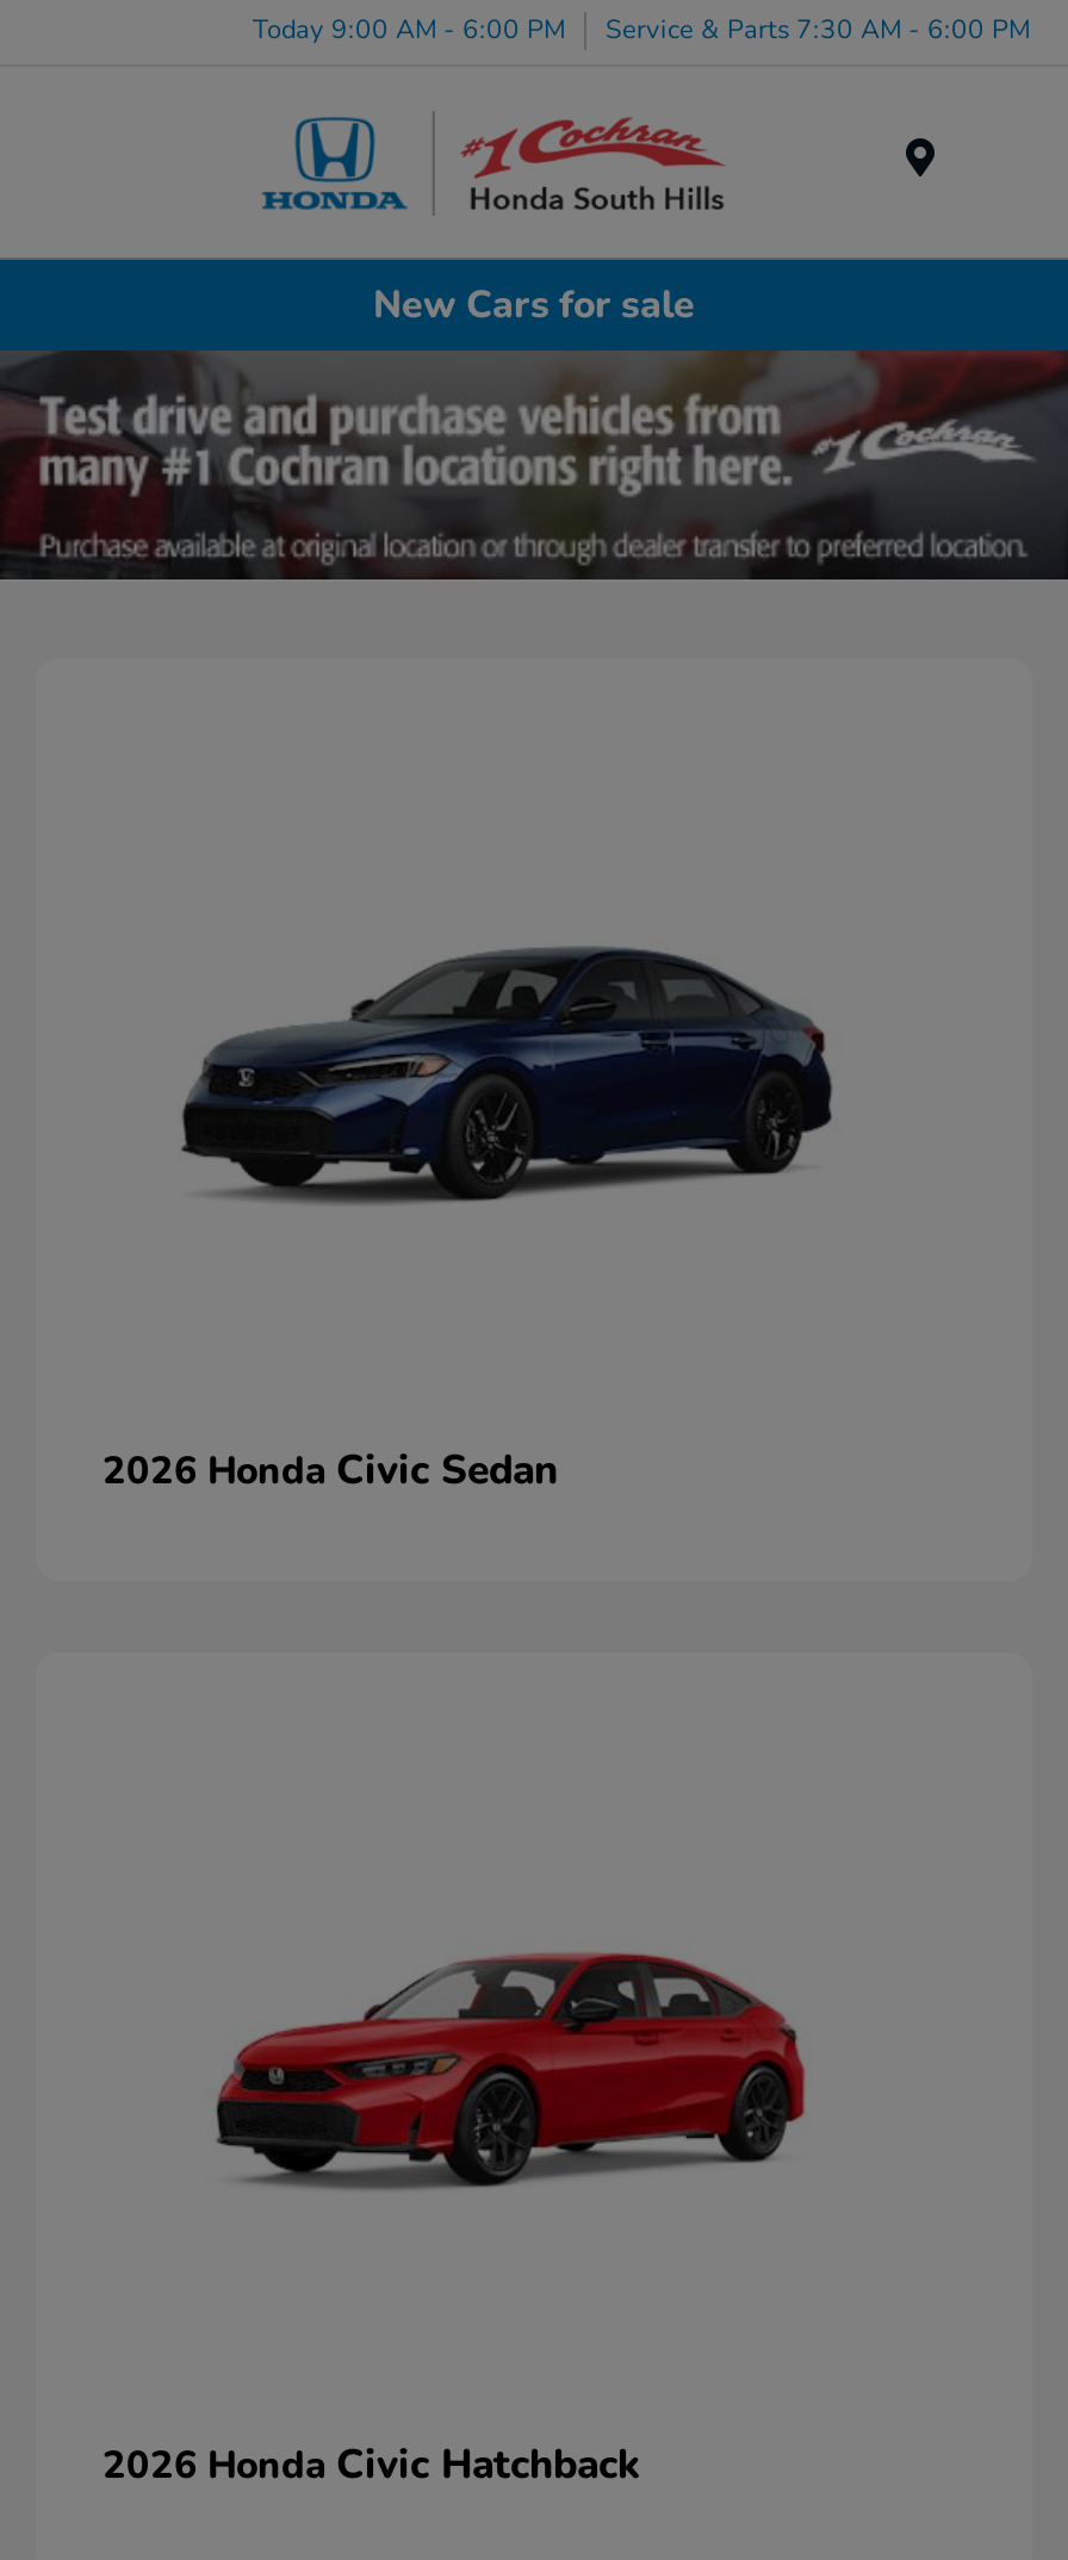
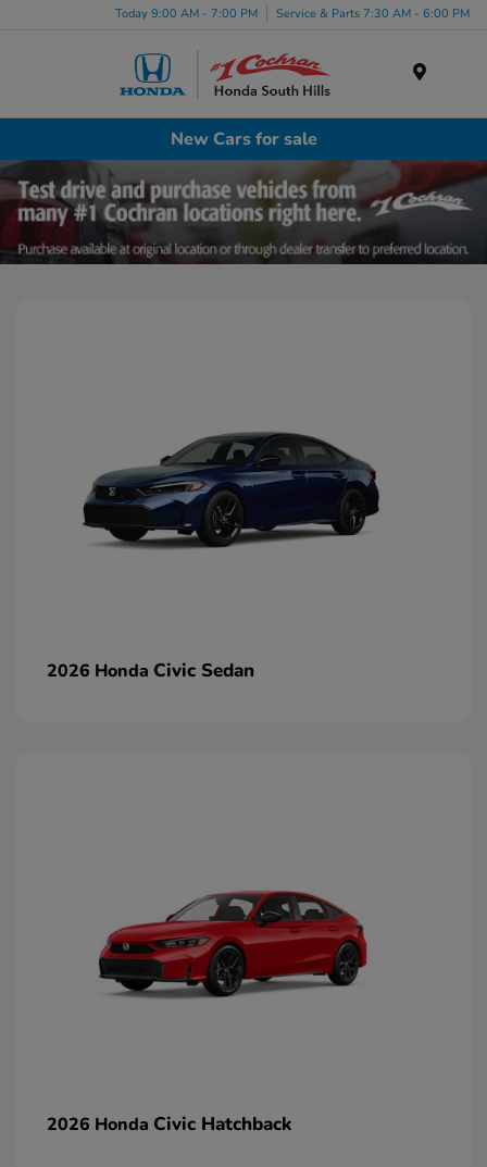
[253,11,1030,47] Today 9:00 AM - 6:00 PM Service & Parts 7:30 AM - 6:00 PM -> [115,5,470,21] Today 9:00 AM - 7:00 PM Service & Parts 7:30 AM - 6:00 PM

